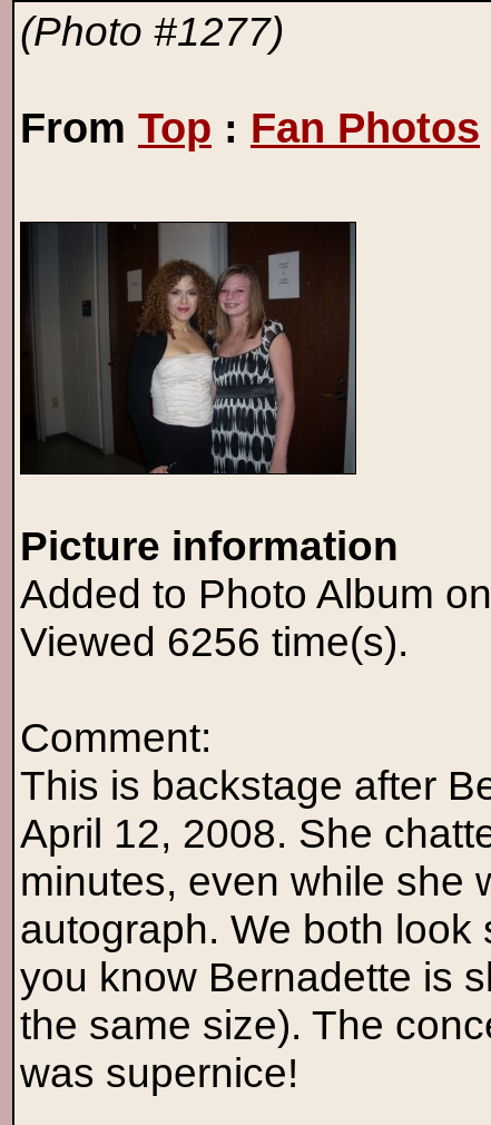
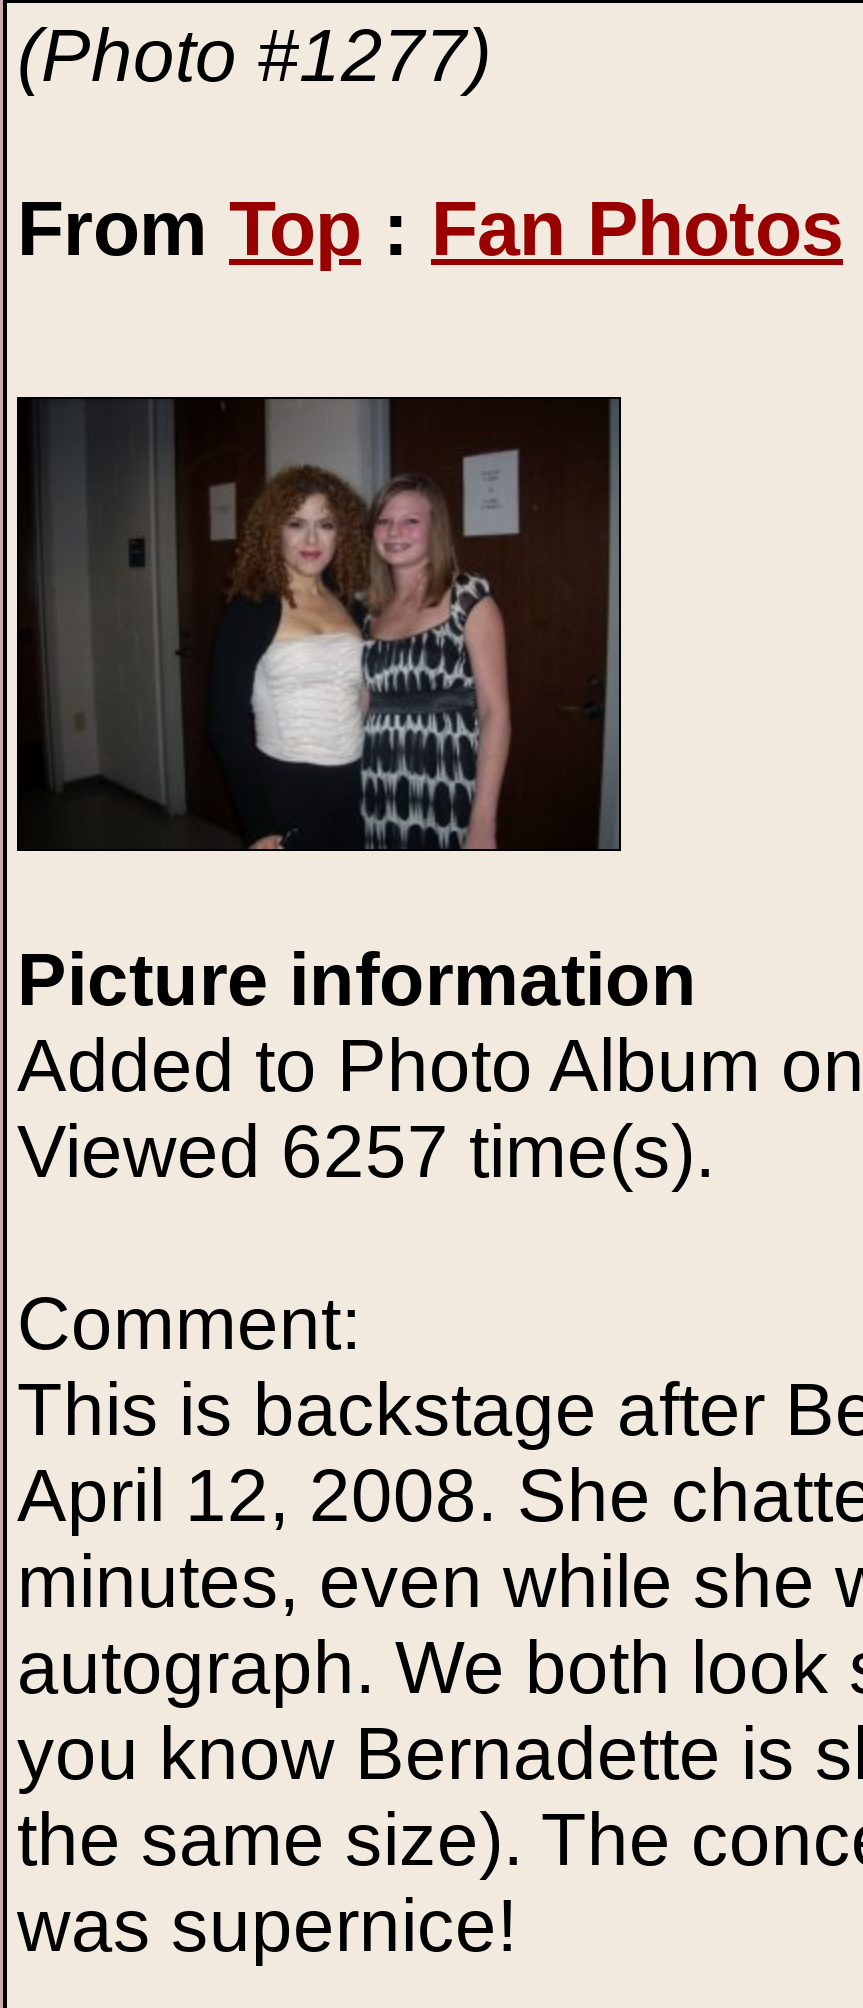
[20,618,409,665] Viewed 6256 time(s). -> [17,1108,715,1192] Viewed 6257 time(s).

